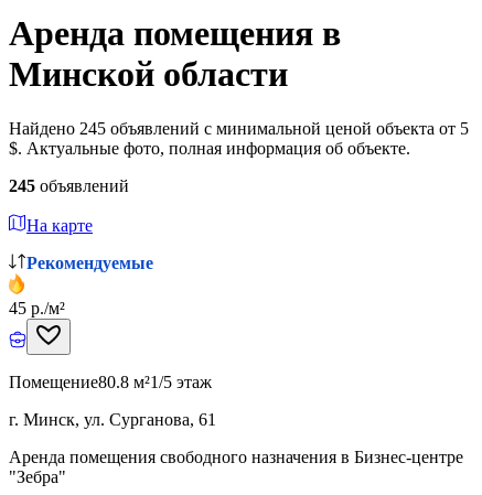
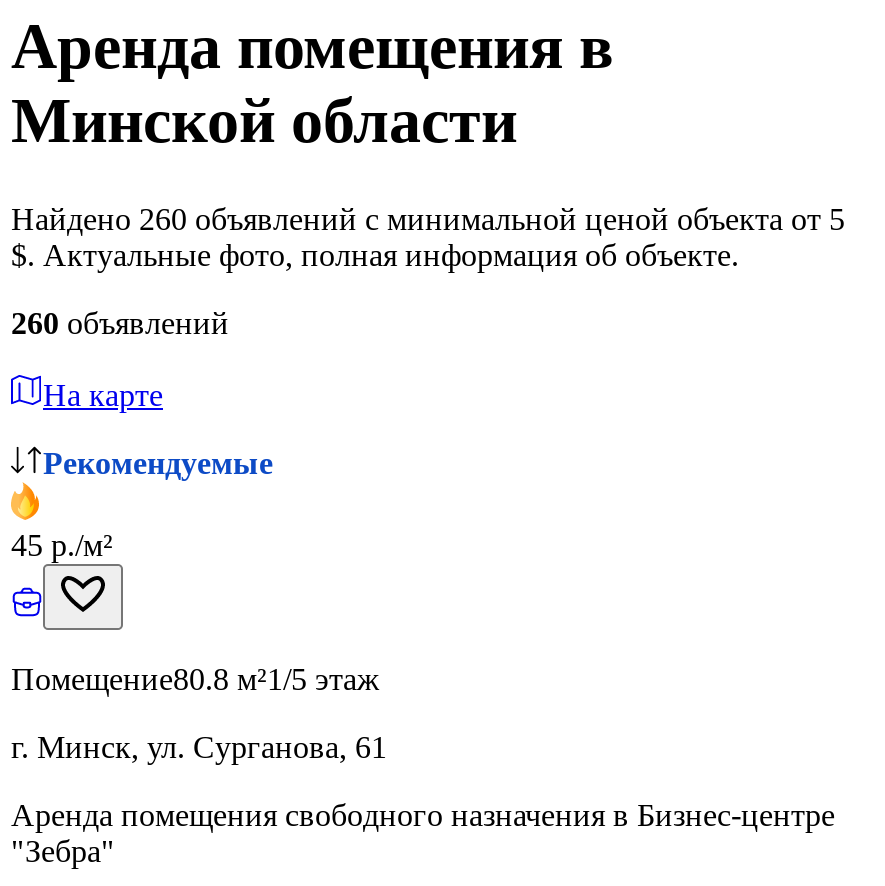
[9,119,469,138] Найдено 245 объявлений с минимальной ценой объекта от 5 -> [11,202,845,236] Найдено 260 объявлений с минимальной ценой объекта от 5
[9,176,129,195] 245 объявлений -> [11,306,229,340] 260 объявлений

